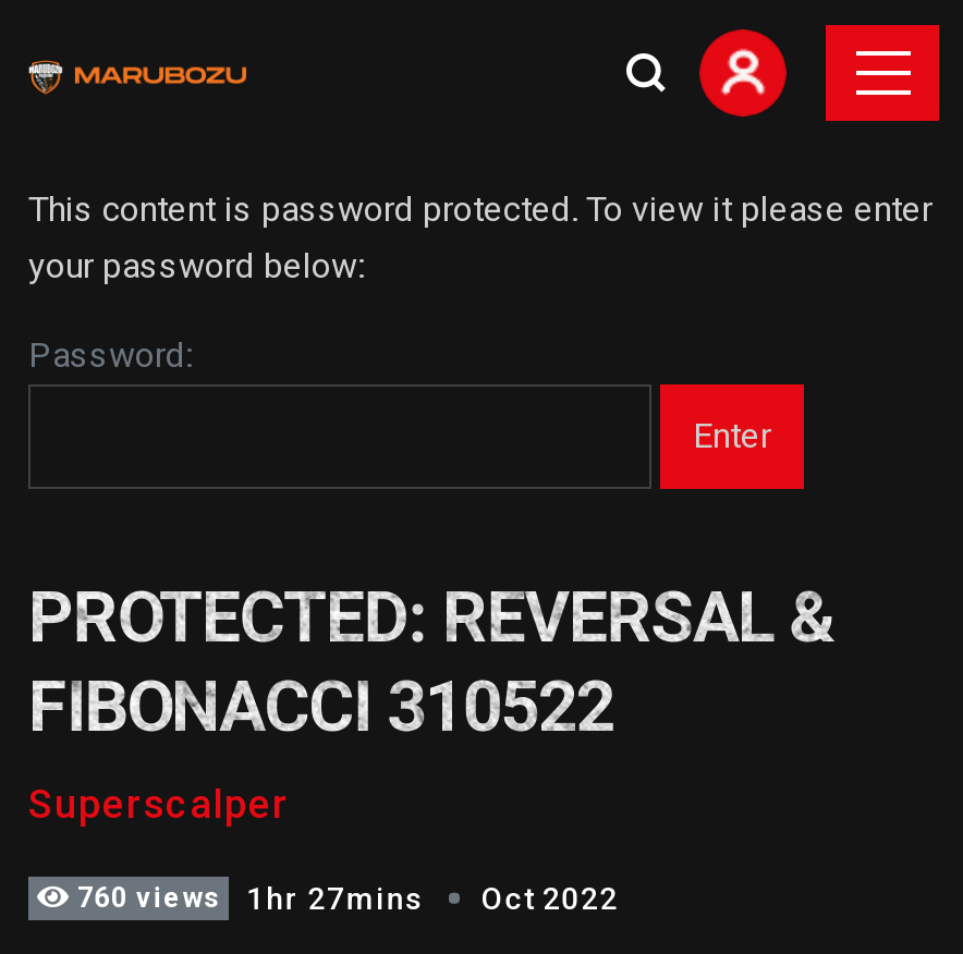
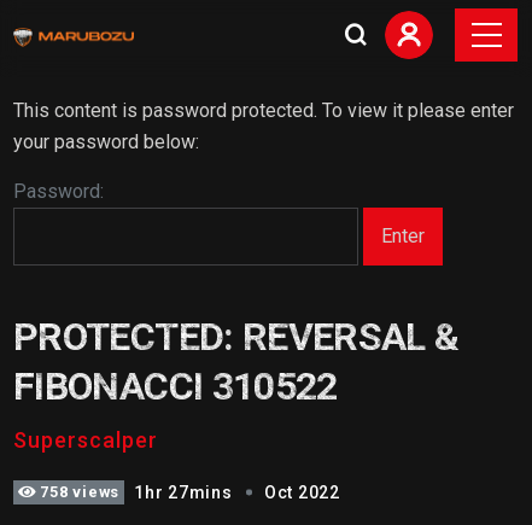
[69,881,619,916] 760 views 1hr 27mins Oct 2022 -> [36,483,340,502] 758 views 1hr 27mins Oct 2022

